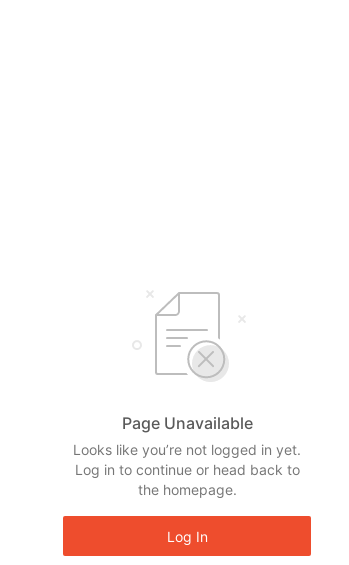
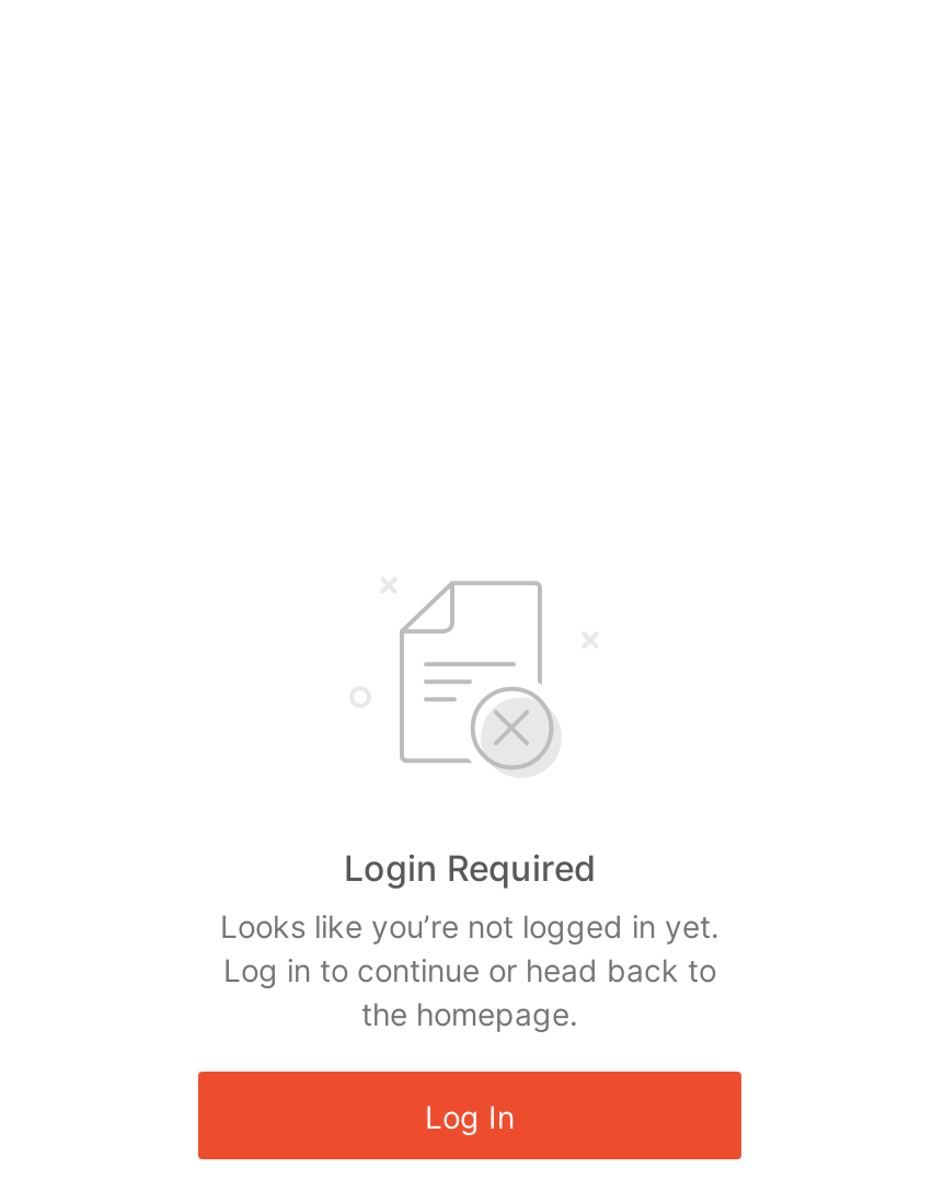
[121,413,252,433] Page Unavailable -> [344,846,596,890] Login Required

